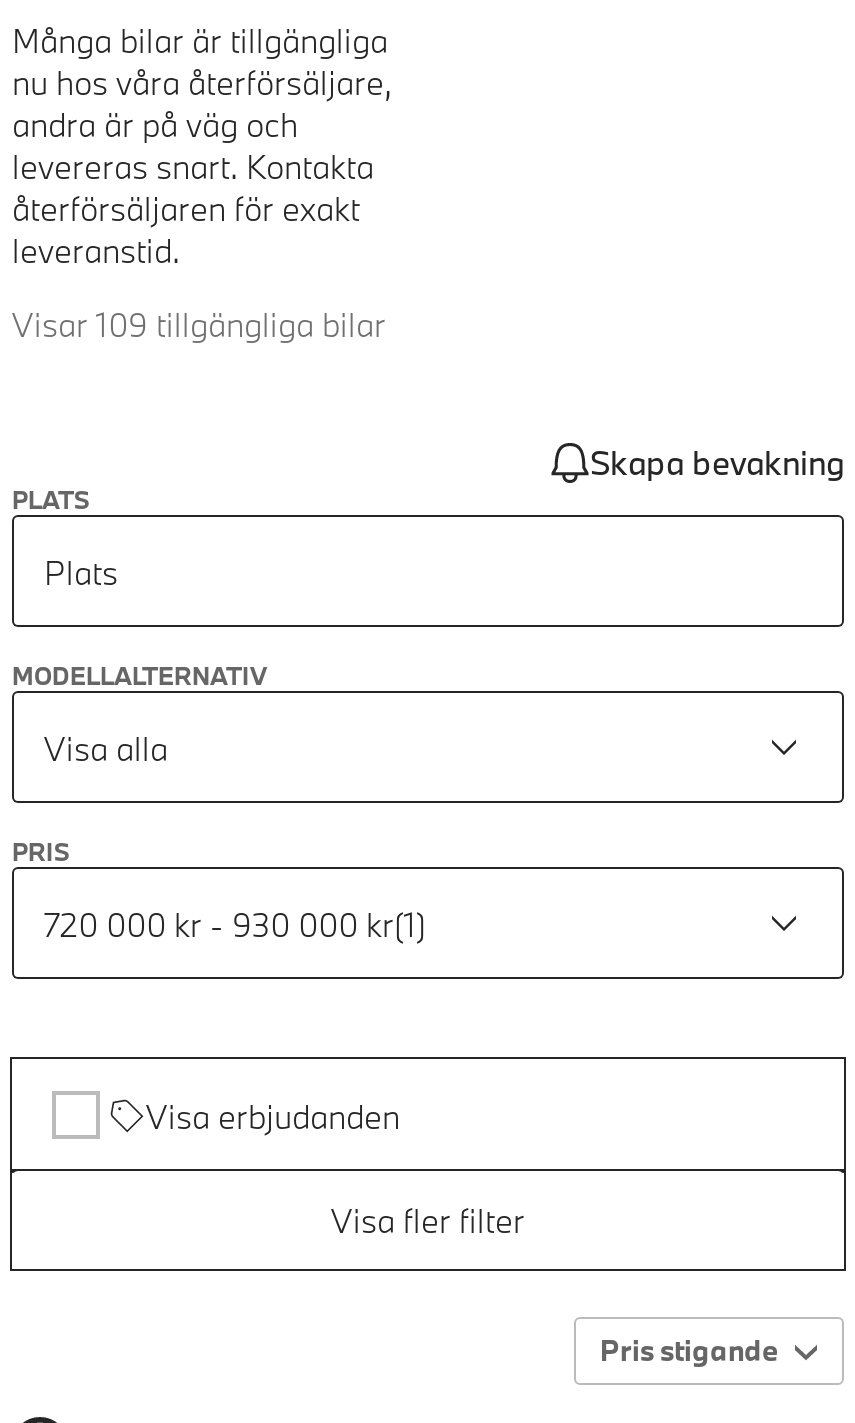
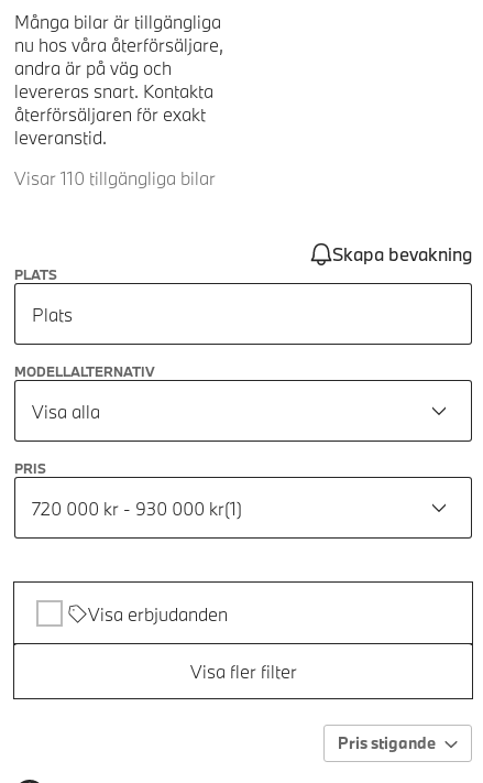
[12,303,386,345] Visar 109 tillgängliga bilar -> [14,166,216,189] Visar 110 tillgängliga bilar

